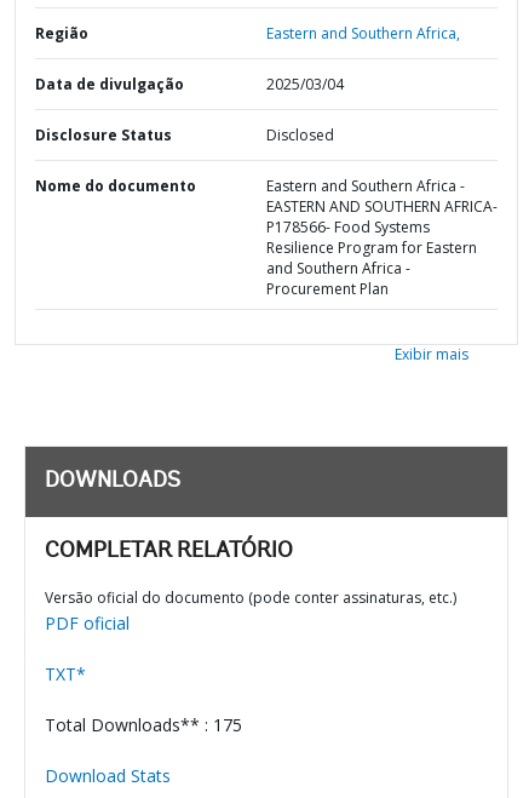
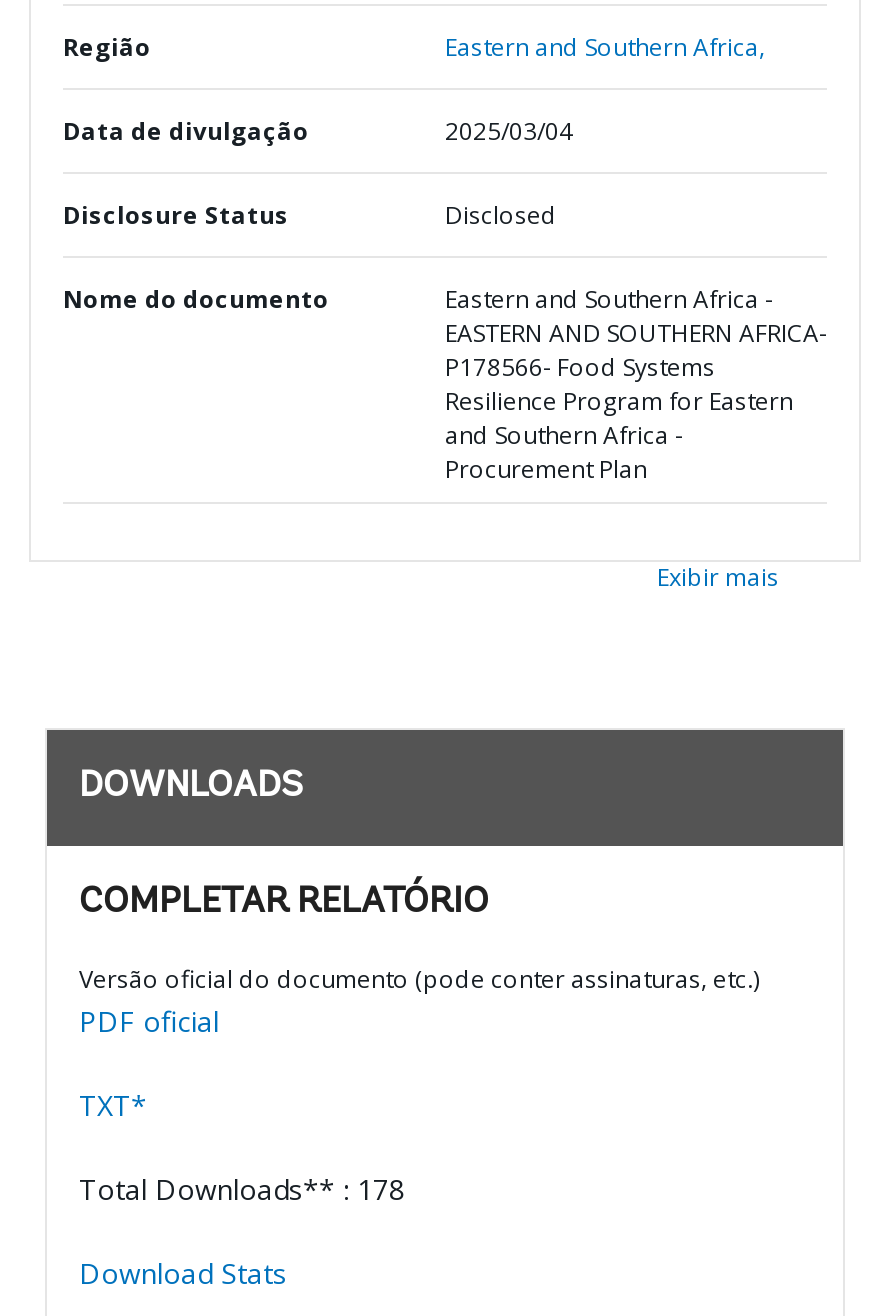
[45,713,242,736] Total Downloads** : 175 -> [79,1170,405,1208] Total Downloads** : 178

